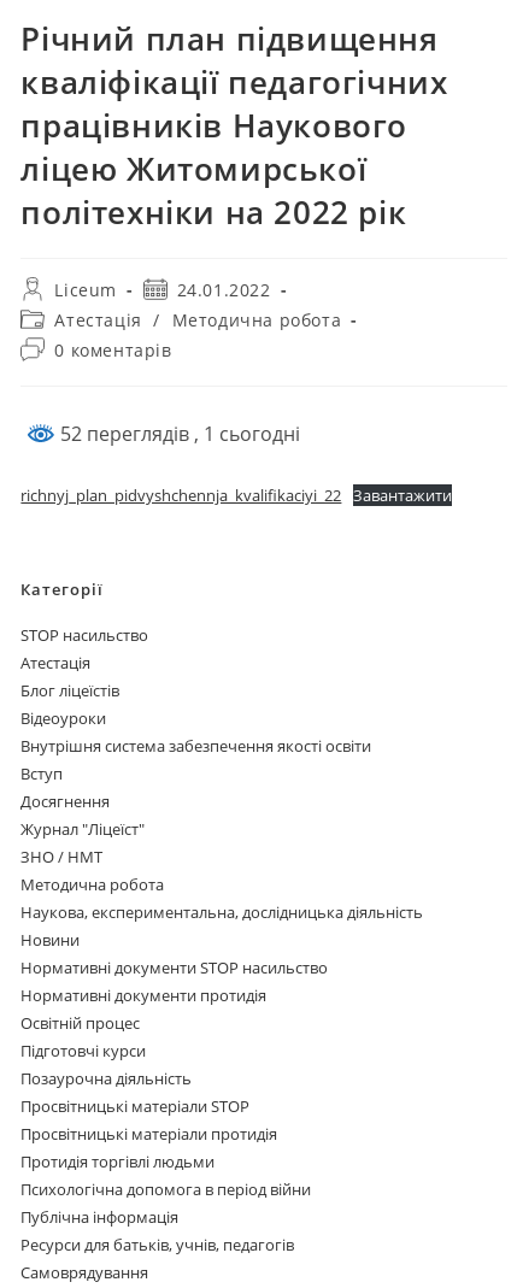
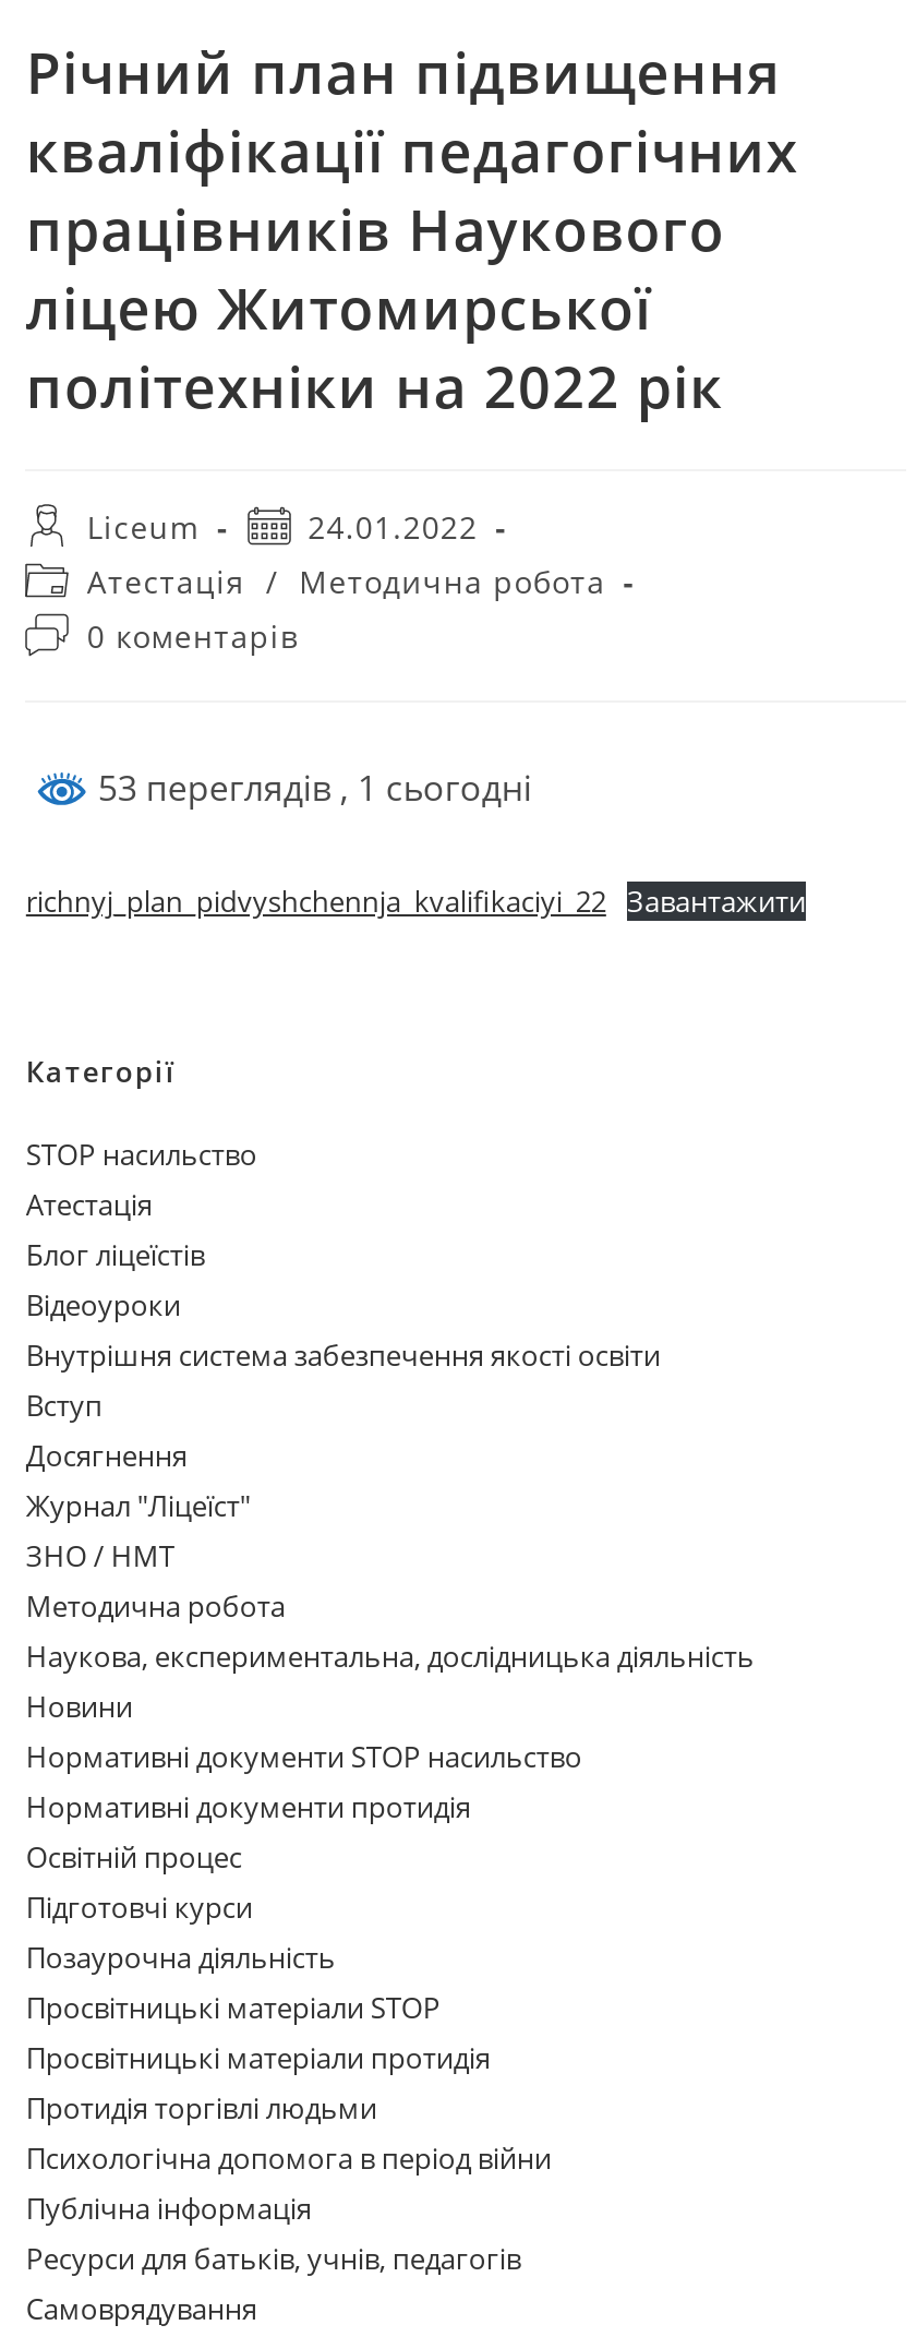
[56,420,301,446] 52 переглядів, 1 сьогодні -> [89,765,532,813] 53 переглядів, 1 сьогодні

